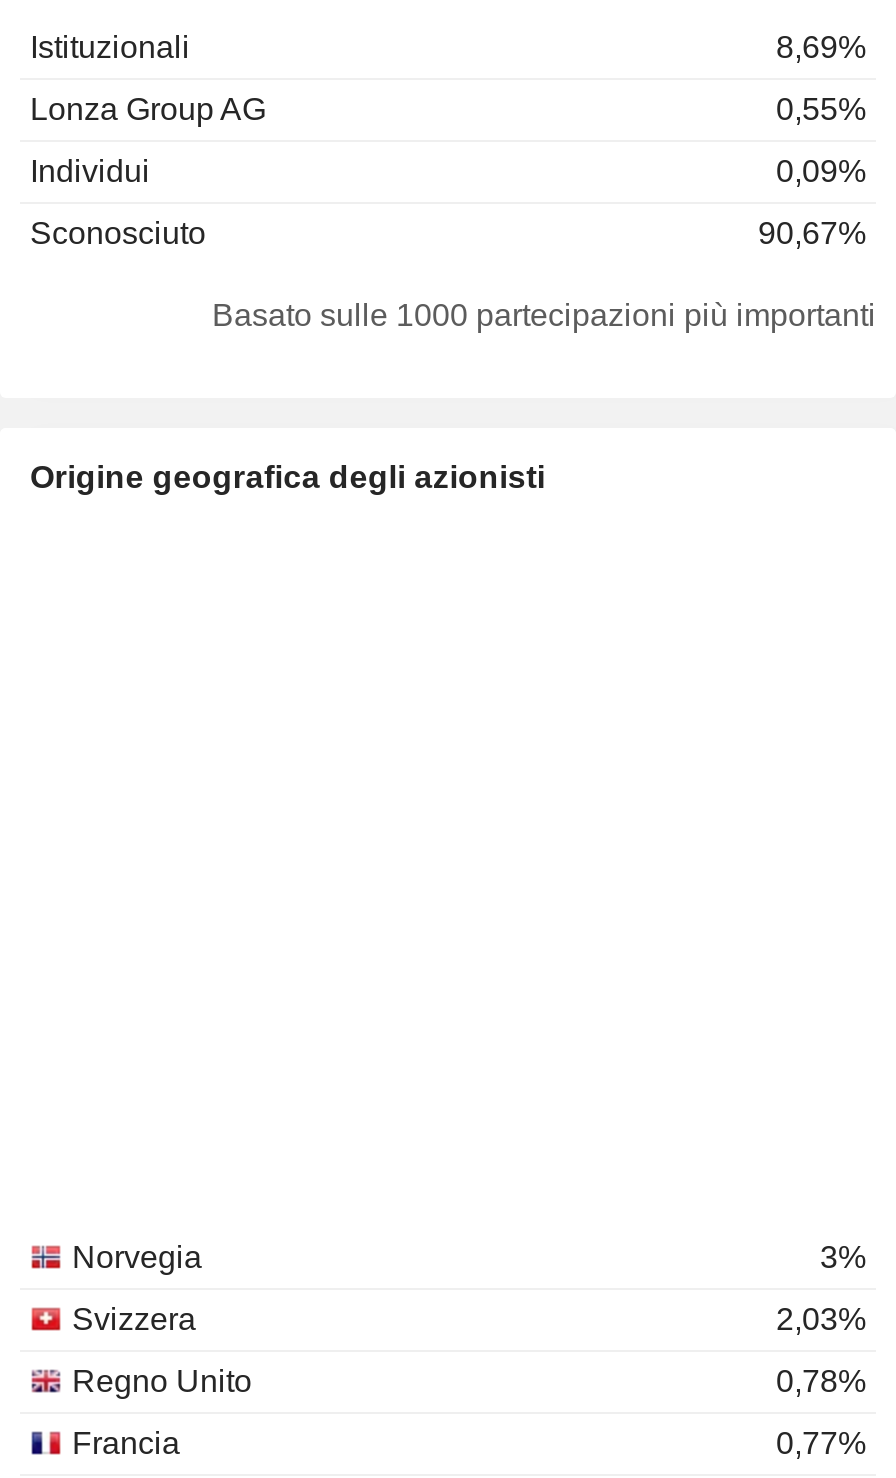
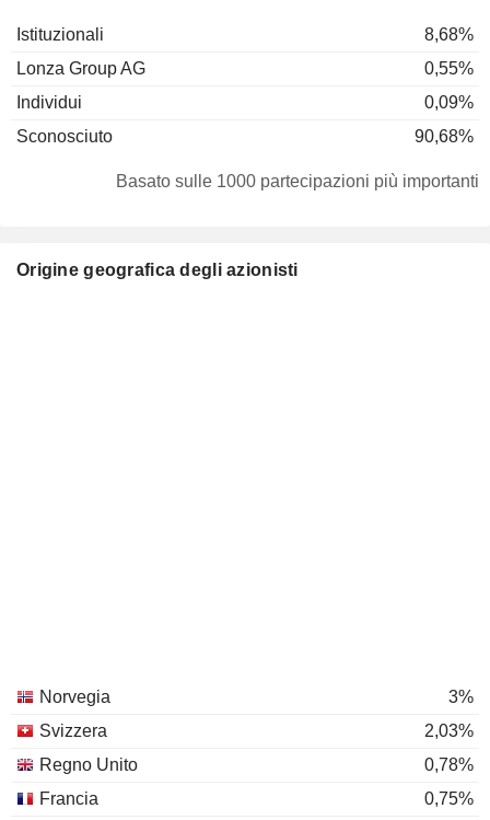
[776,30,866,64] 8,69% -> [424,25,474,44] 8,68%
[758,216,866,250] 90,67% -> [415,127,474,146] 90,68%
[776,1426,866,1460] 0,77% -> [424,789,474,808] 0,75%

